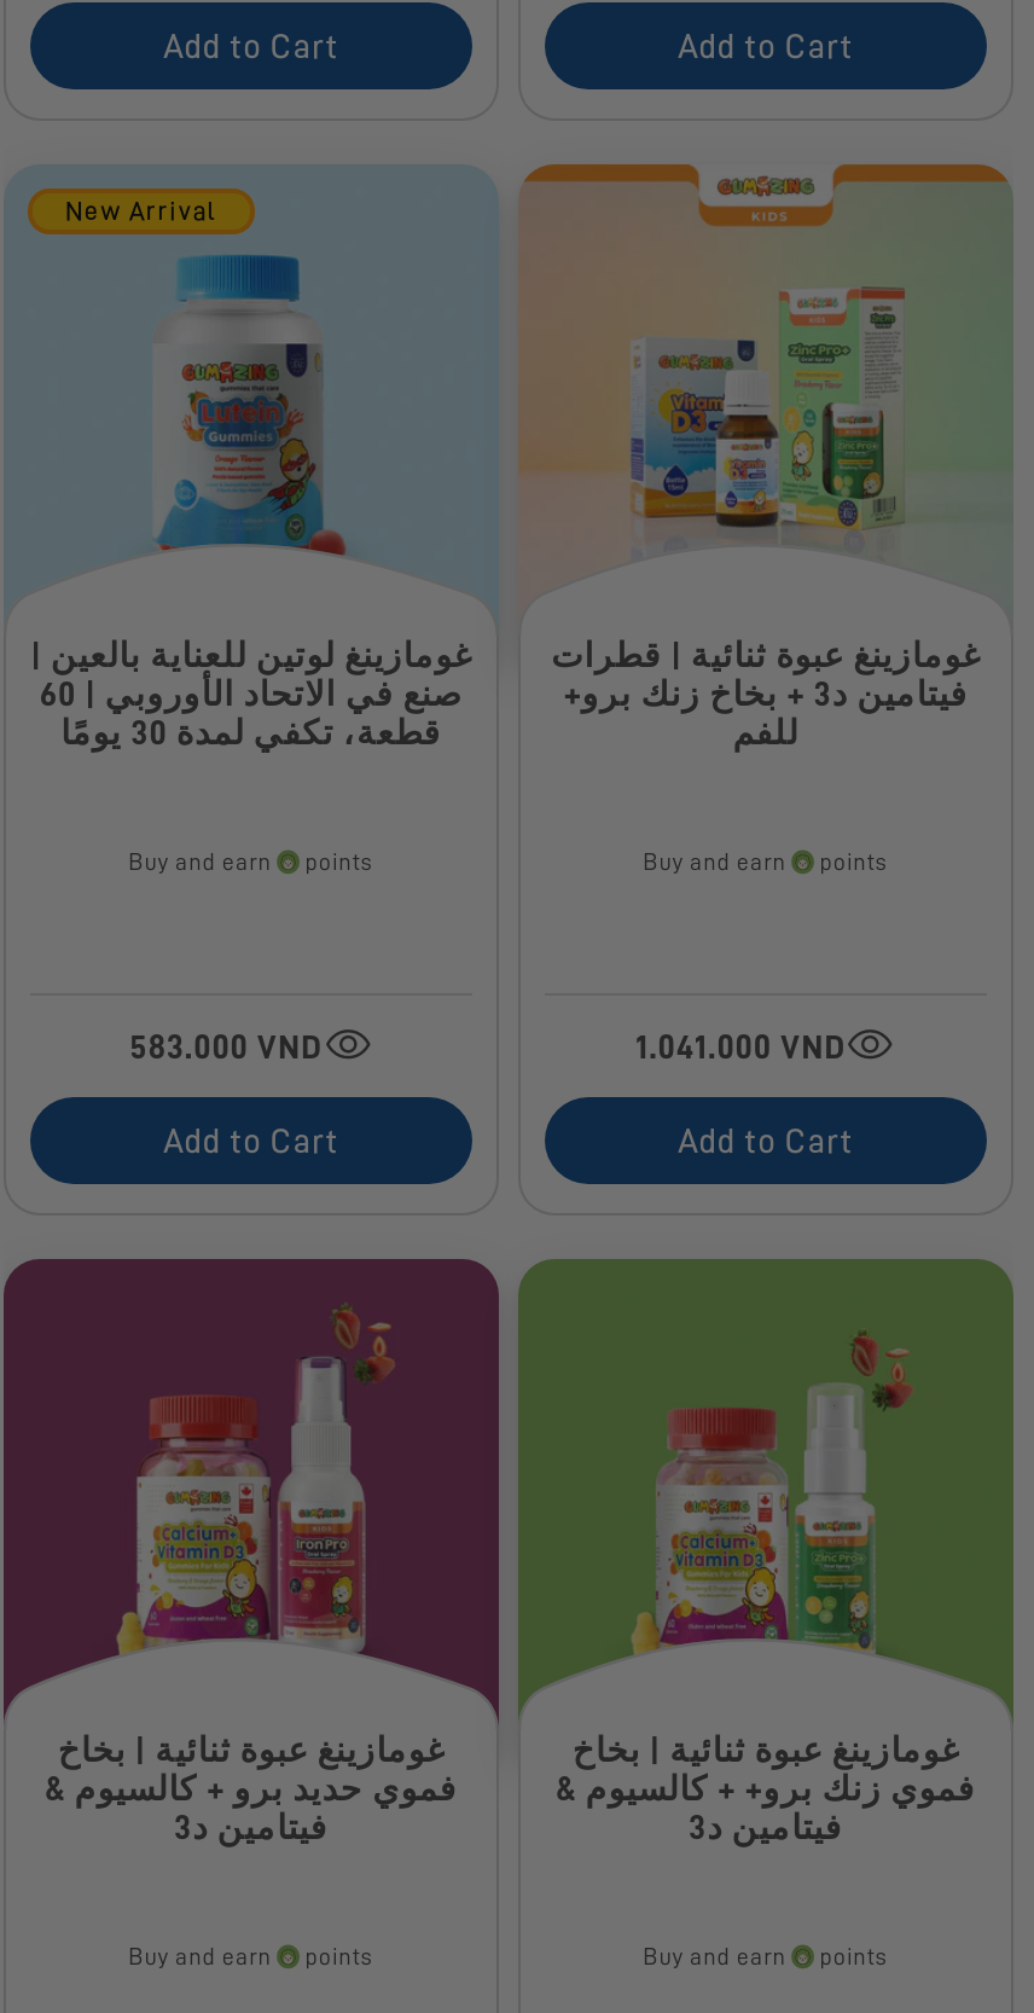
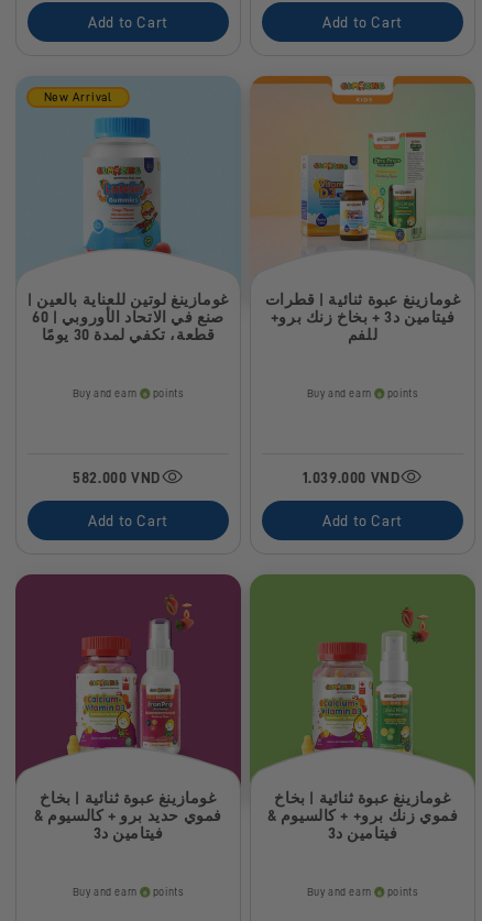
[130,1028,322,1062] 583.000 VND -> [73,470,160,485] 582.000 VND
[636,1028,845,1062] 1.041.000 VND -> [302,470,400,485] 1.039.000 VND

